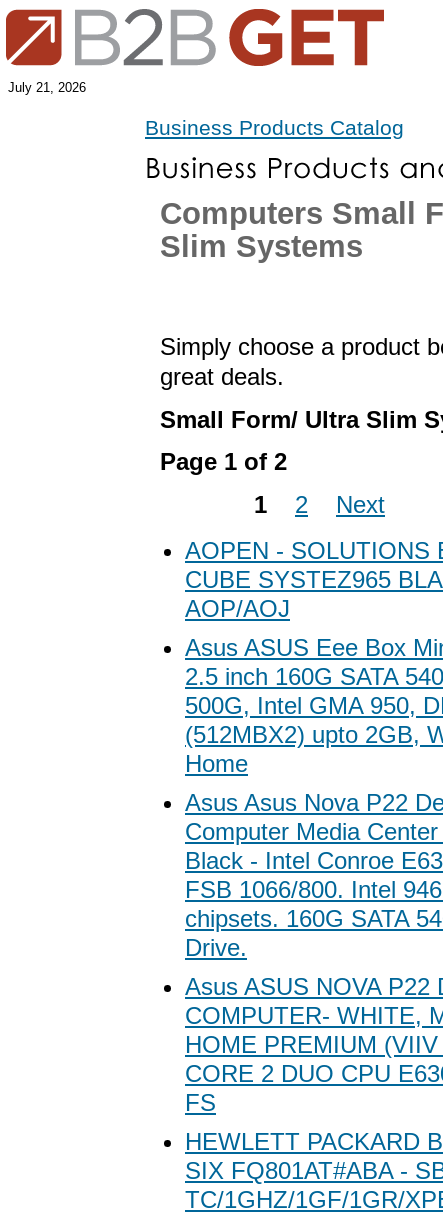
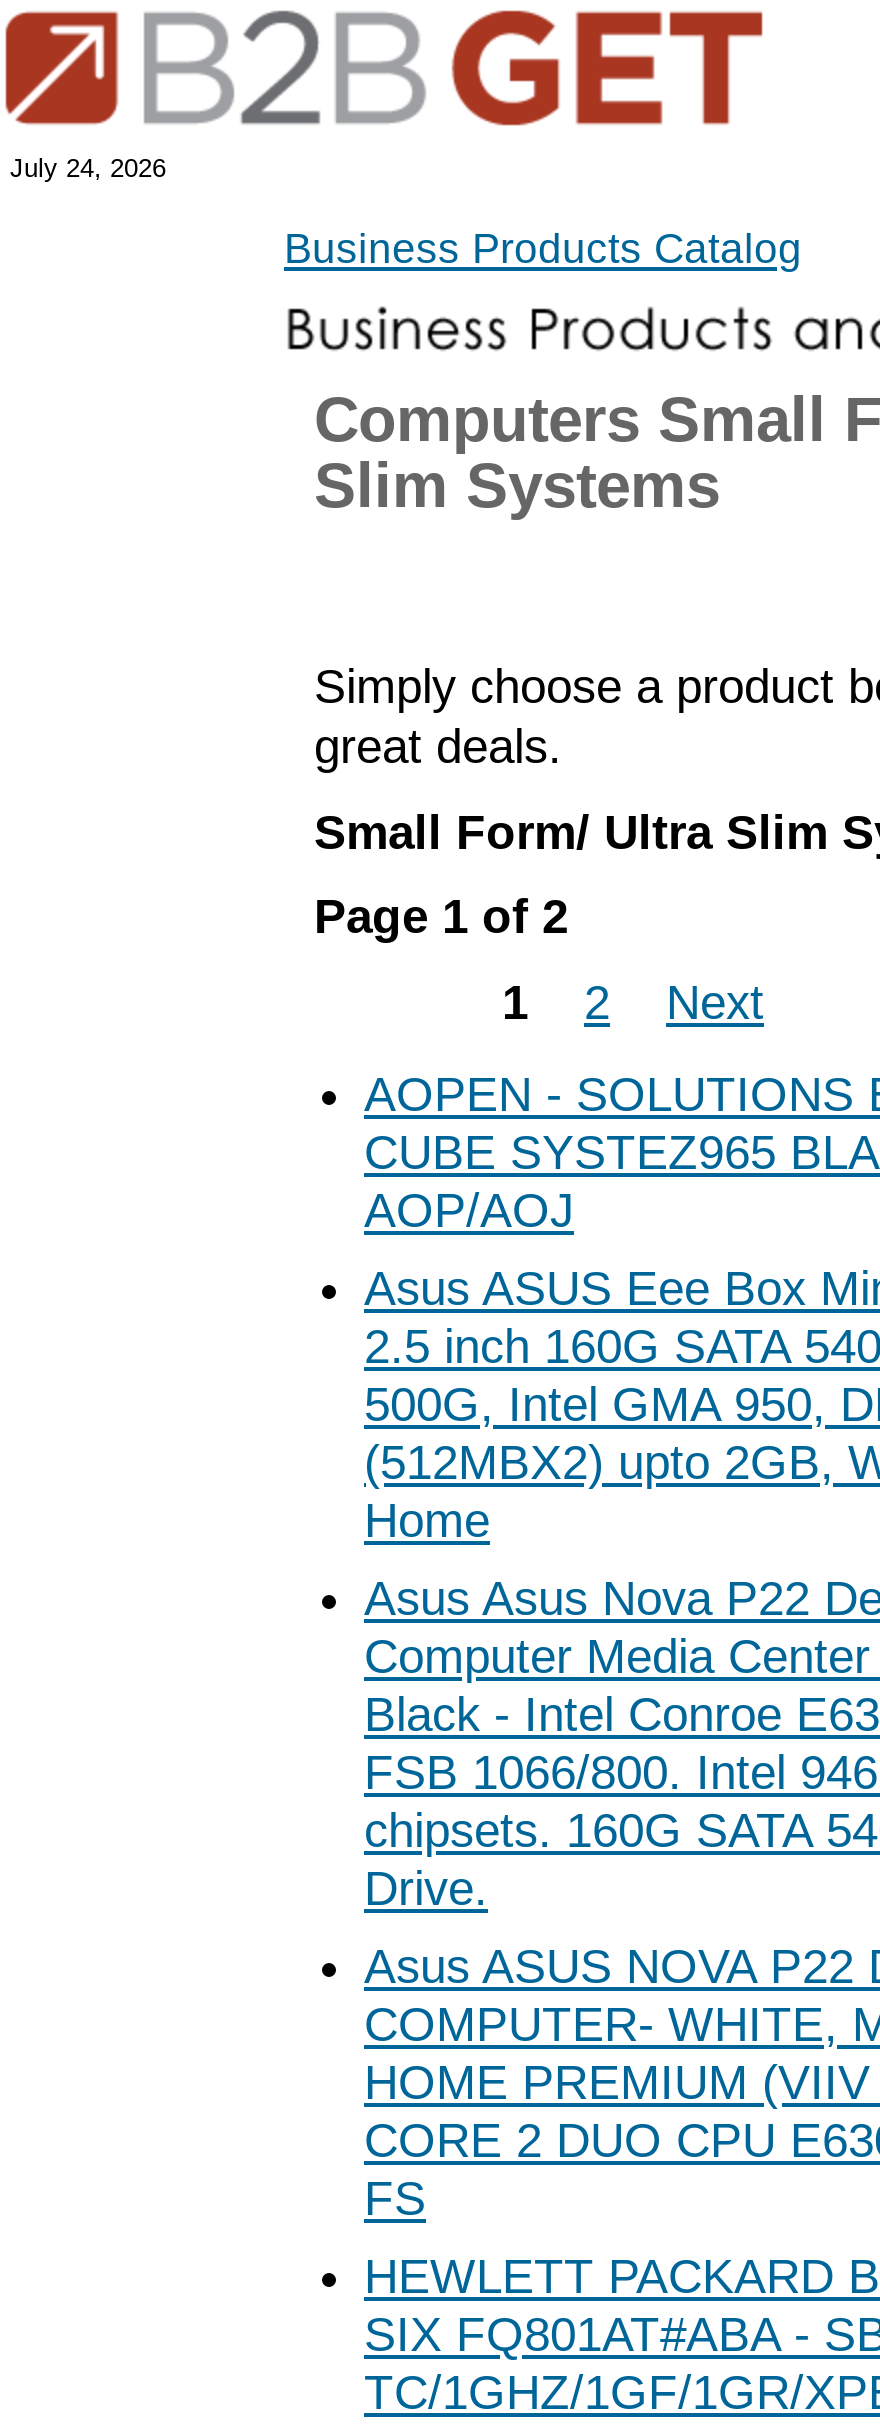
[8,80,86,95] July 21, 2026 -> [10,153,166,183] July 24, 2026

